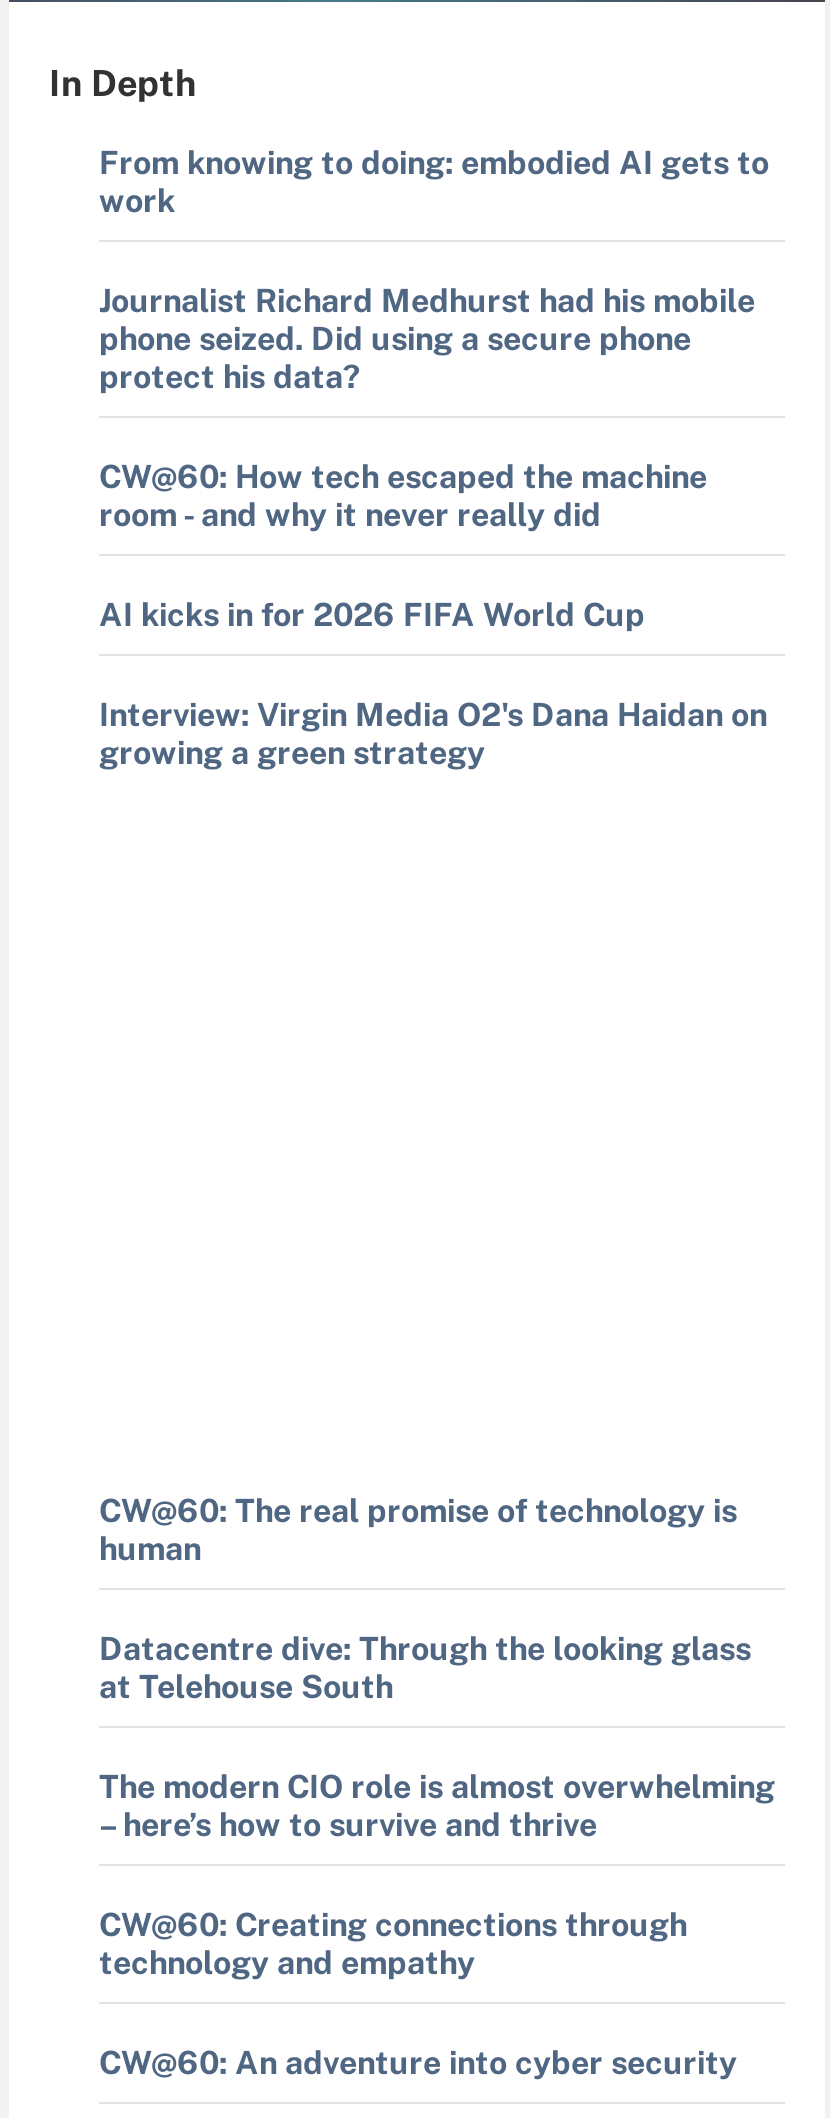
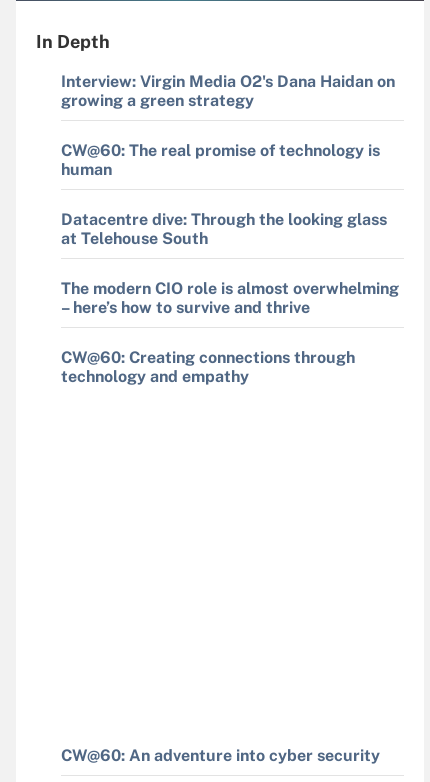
[99,144,769,634] From knowing to doing: embodied AI gets to | work | Journalist Richard Medhurst had his mobile | phone seized. Did using a secure phone | protect his data? | CW@60: How tech escaped the machine | room - and why it never really did | AI kicks in for 2026 FIFA World Cup -> none
moved [99,1492,775,1982] -> [61,141,399,386]: CW@60: The real promise of technology is | human | Datacentre dive: Through the looking glass | at Telehouse South | The modern CIO role is almost overwhelming | – here’s how to survive and thrive | CW@60: Creating connections through | technology and empathy

